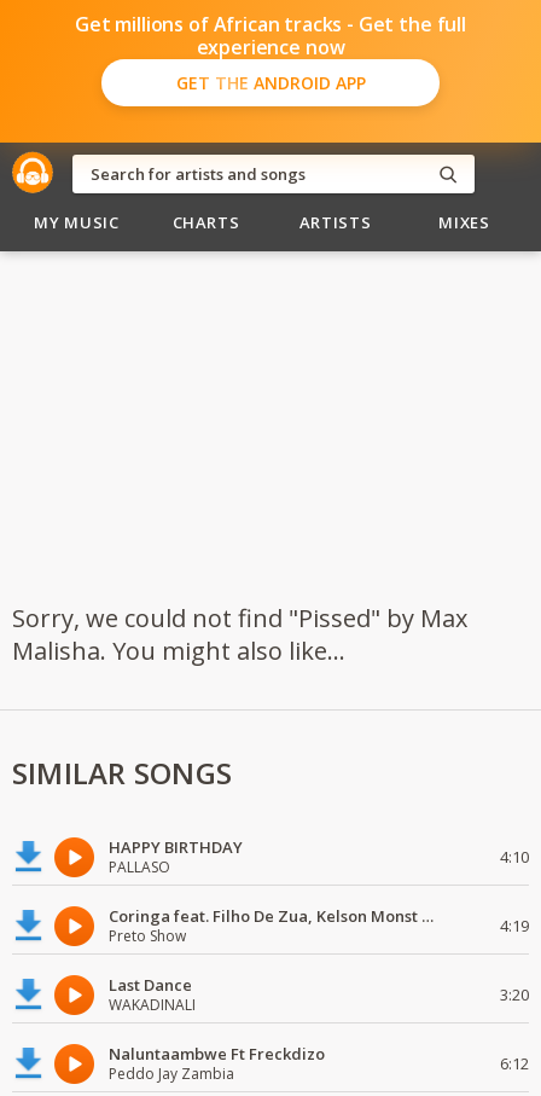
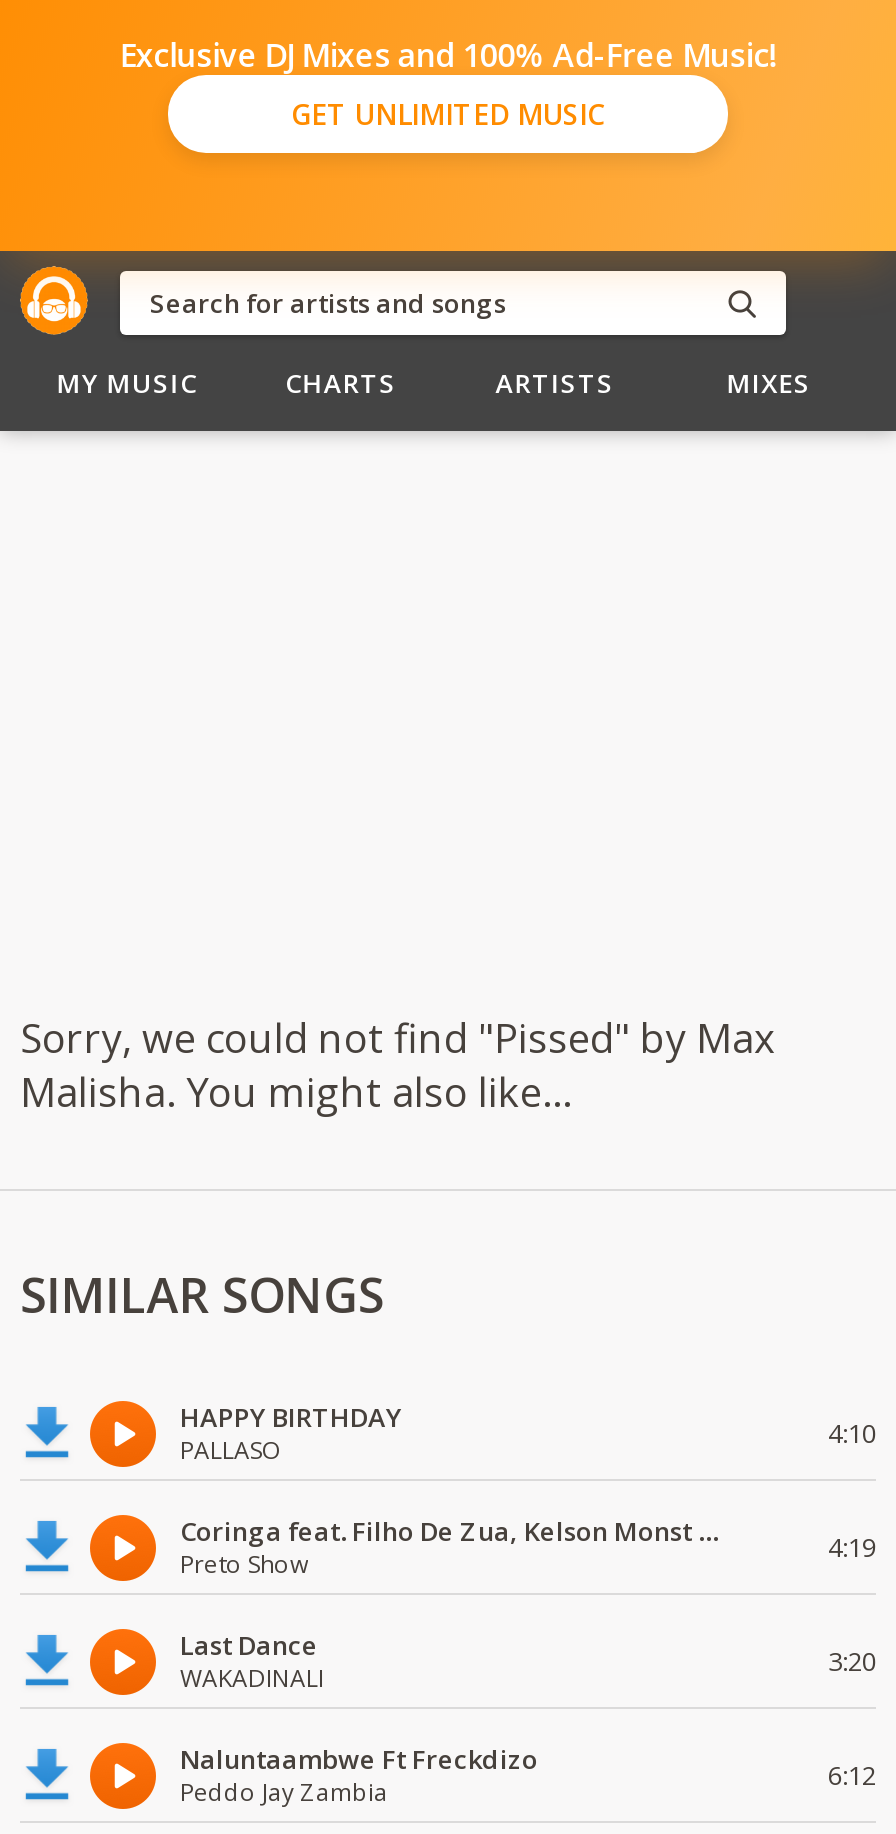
[75,11,466,94] Get millions of African tracks - Get the full | experience now | GET THE ANDROID APP -> [120,33,776,133] Exclusive DJ Mixes and 100% Ad-Free Music! | GET UNLIMITED MUSIC

